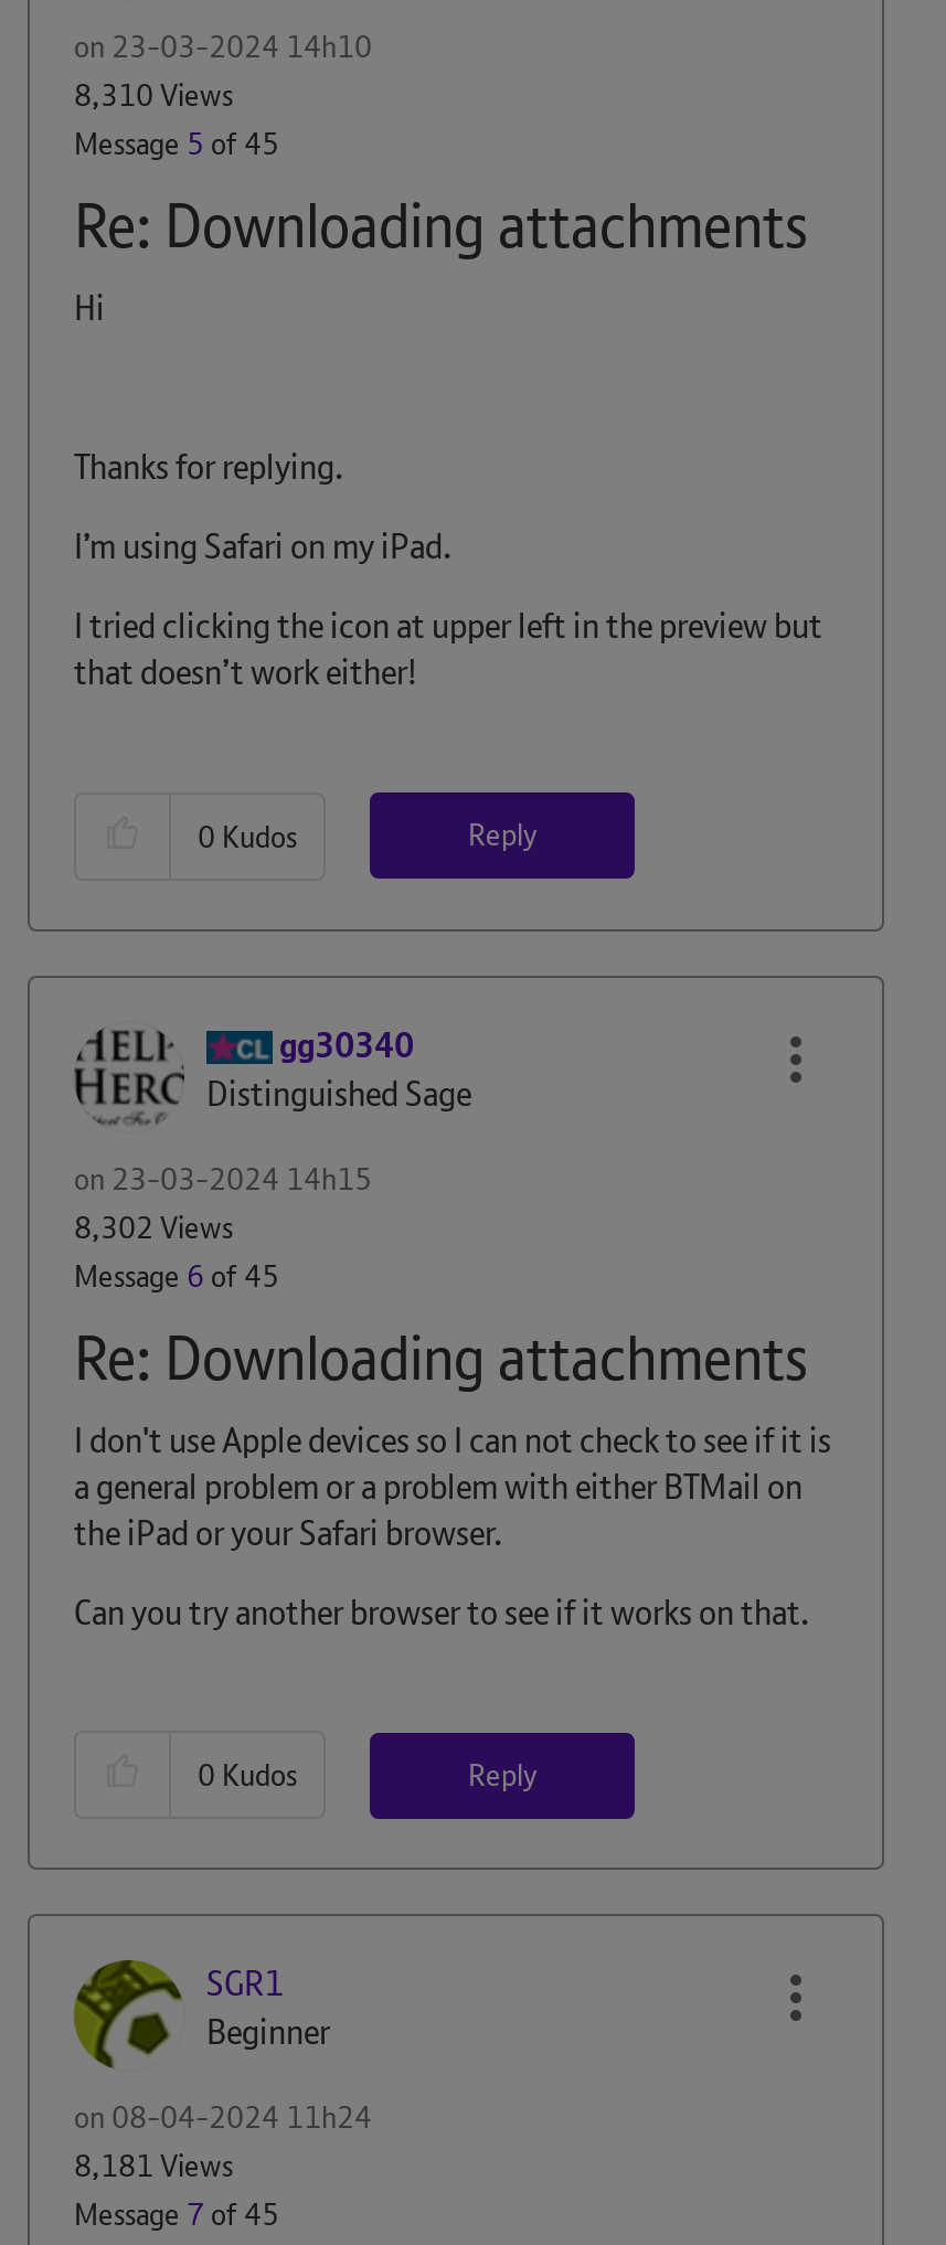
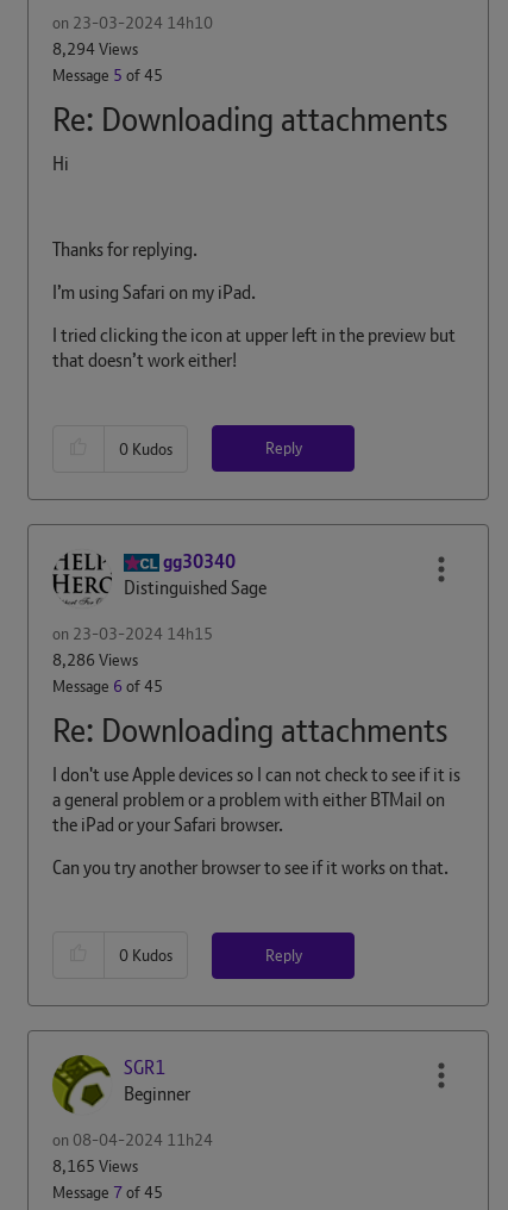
[74,75,233,115] 8,310 Views -> [52,38,138,60] 8,294 Views
[74,1206,233,1246] 8,302 Views -> [52,648,138,670] 8,286 Views
[74,2146,233,2185] 8,181 Views -> [52,1155,138,1177] 8,165 Views

